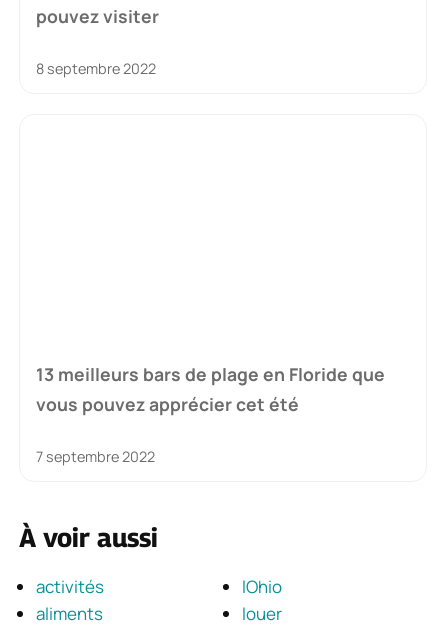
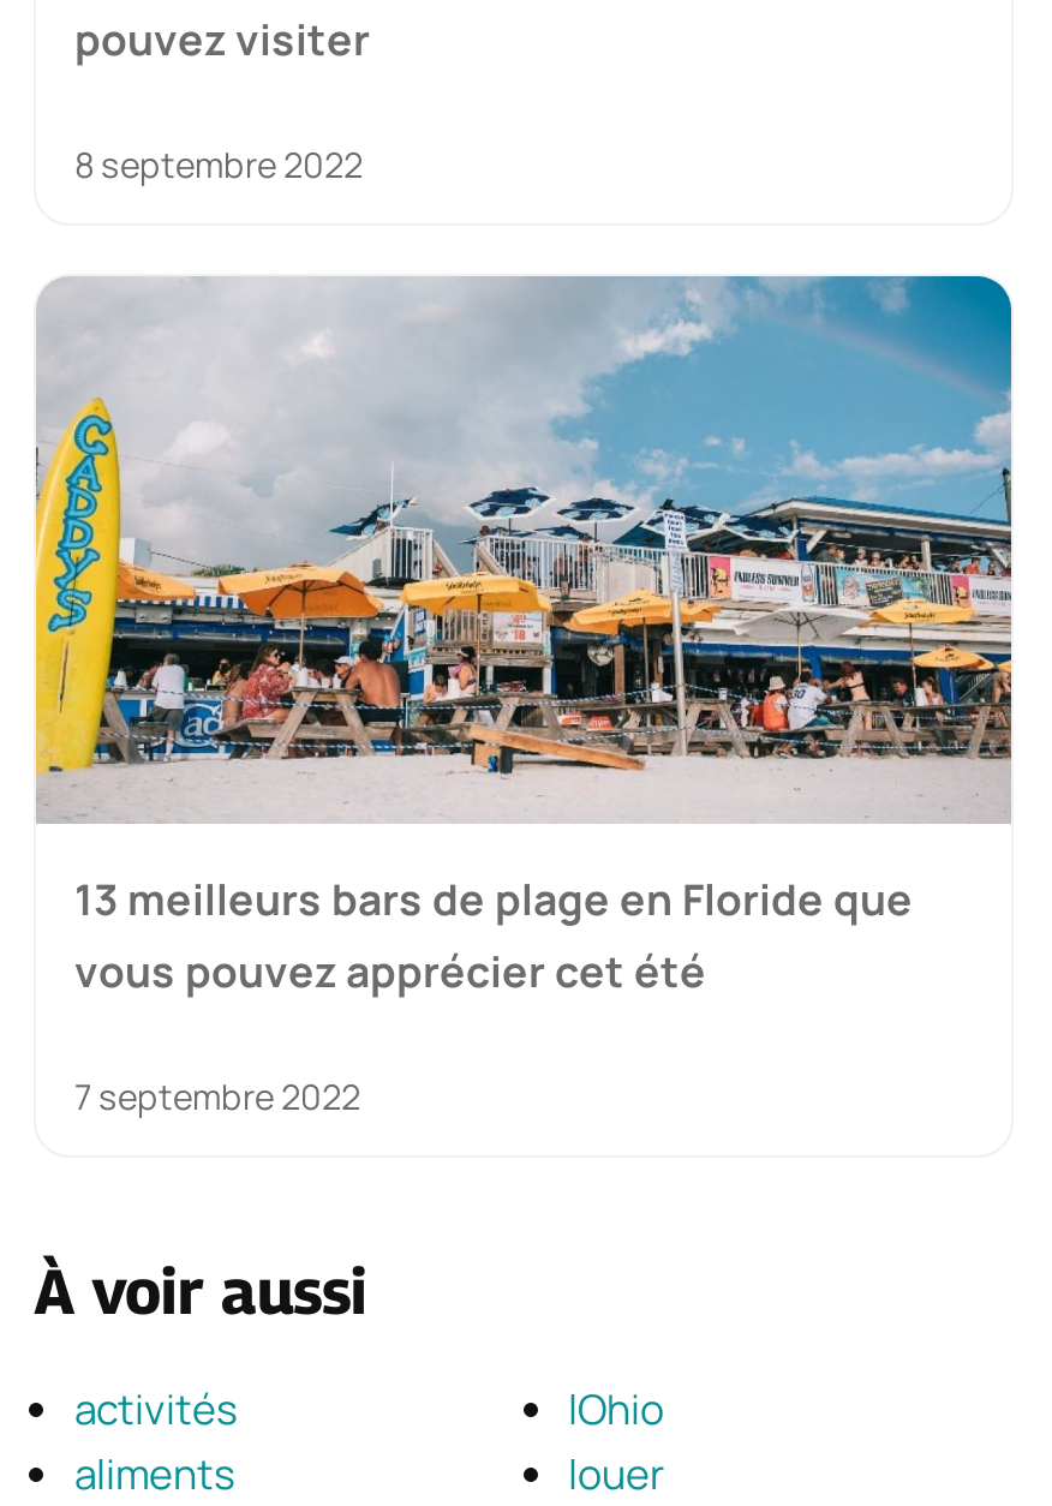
none -> [34,274,1014,824] [image]

